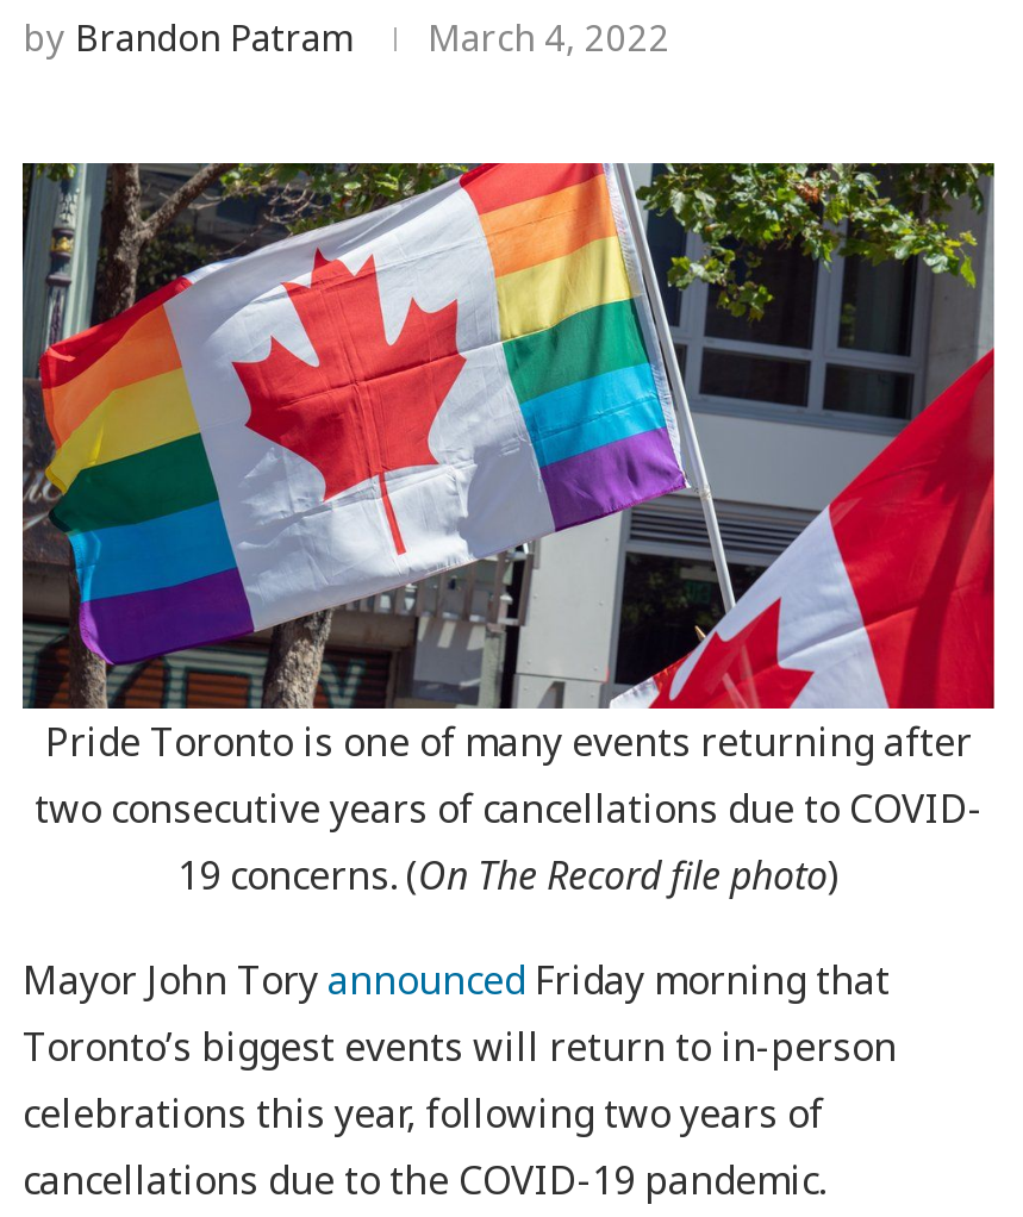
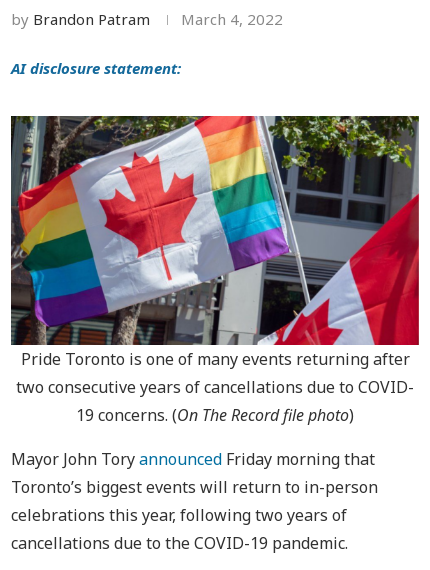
none -> [11,58,181,78] AI disclosure statement:

